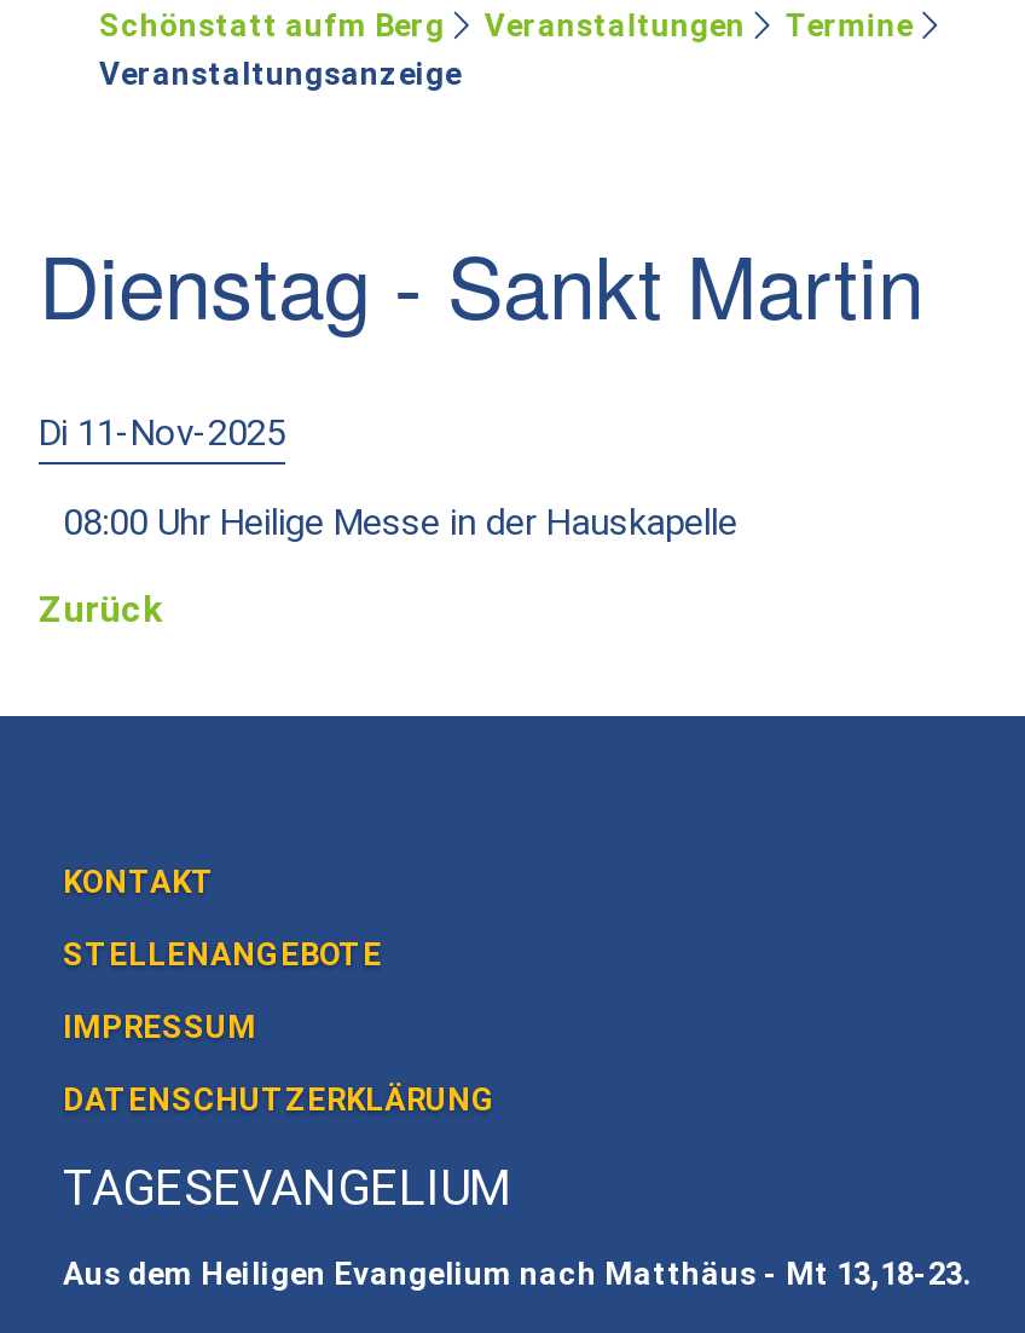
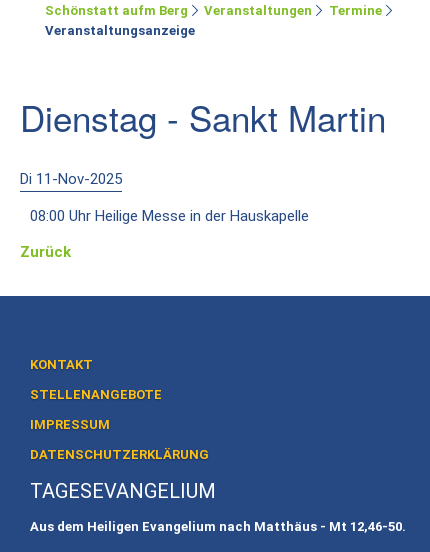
[63,1254,972,1291] Aus dem Heiligen Evangelium nach Matthäus - Mt 13,18-23. -> [30,518,406,533] Aus dem Heiligen Evangelium nach Matthäus - Mt 12,46-50.

